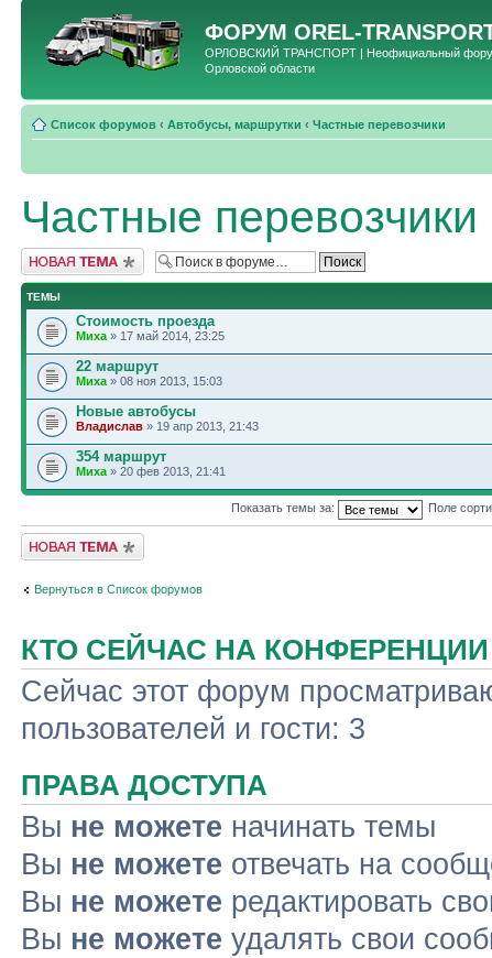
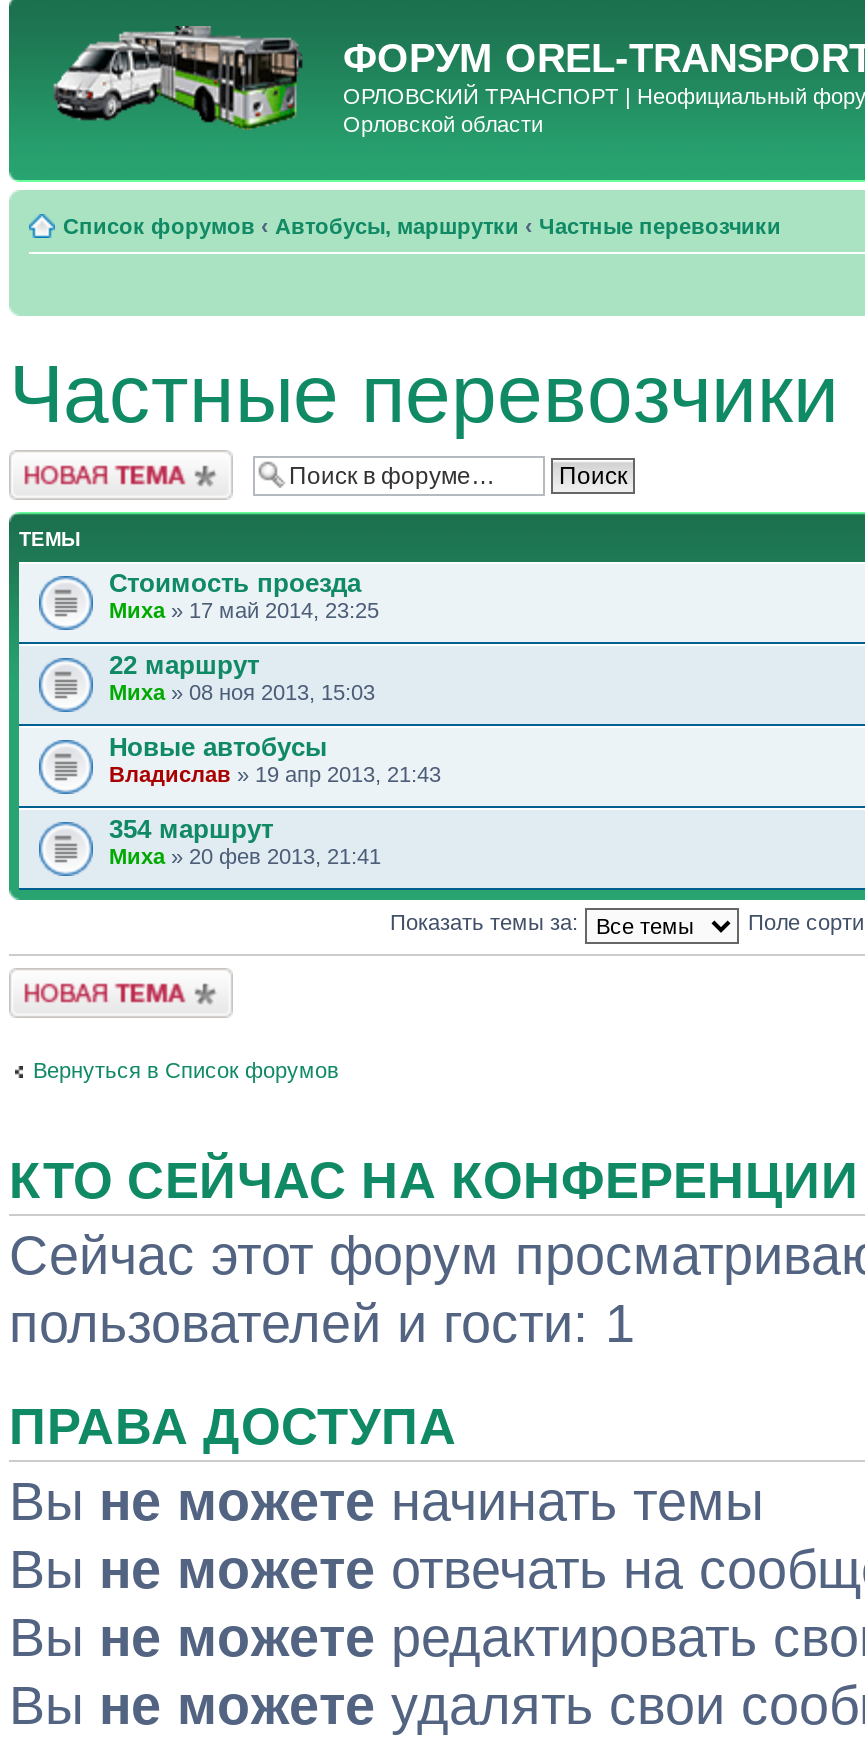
[21,712,365,745] пользователей и гости: 3 -> [9,1293,635,1353] пользователей и гости: 1

